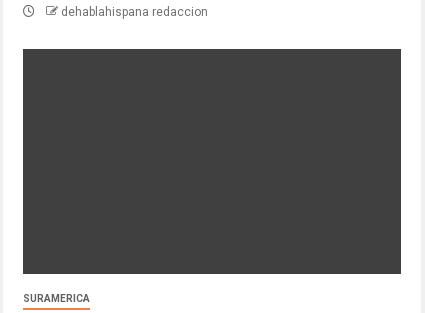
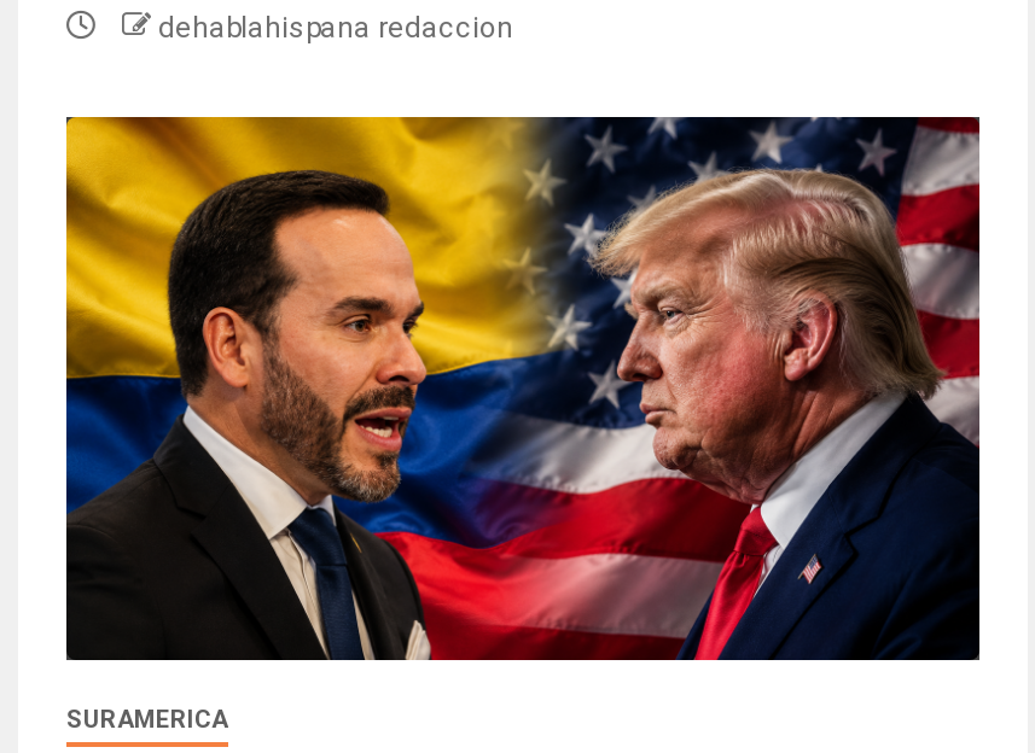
none -> [64,115,979,662] [image]

